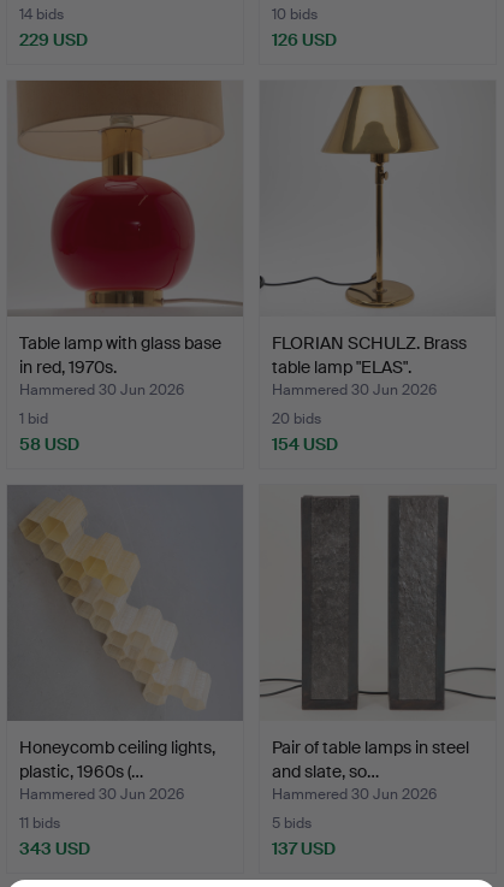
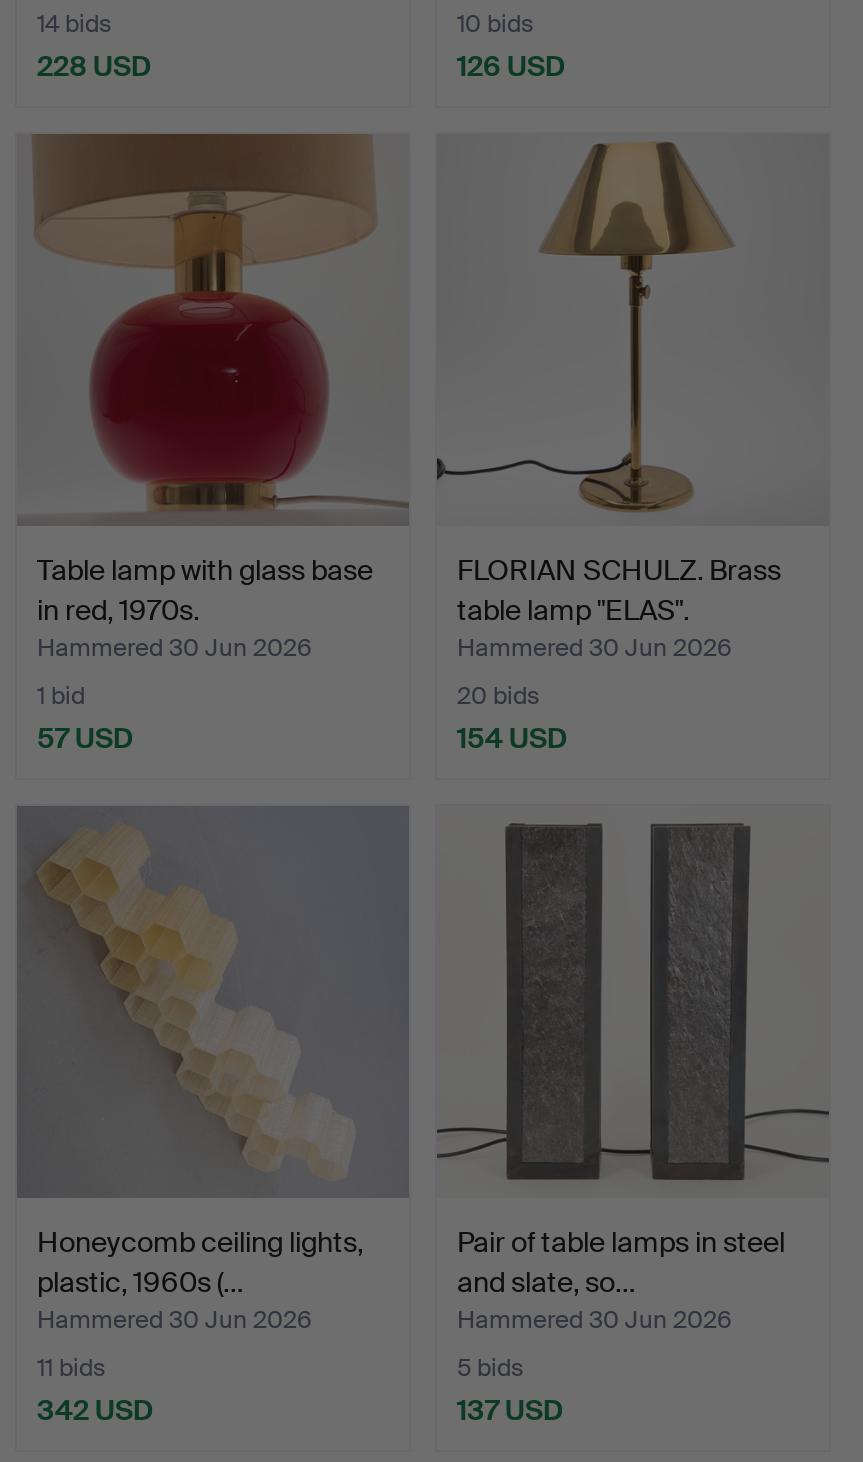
[19,29,88,50] 229 USD -> [37,48,151,84] 228 USD
[19,433,79,455] 58 USD -> [37,720,133,756] 57 USD
[19,838,90,859] 343 USD -> [37,1392,153,1428] 342 USD

